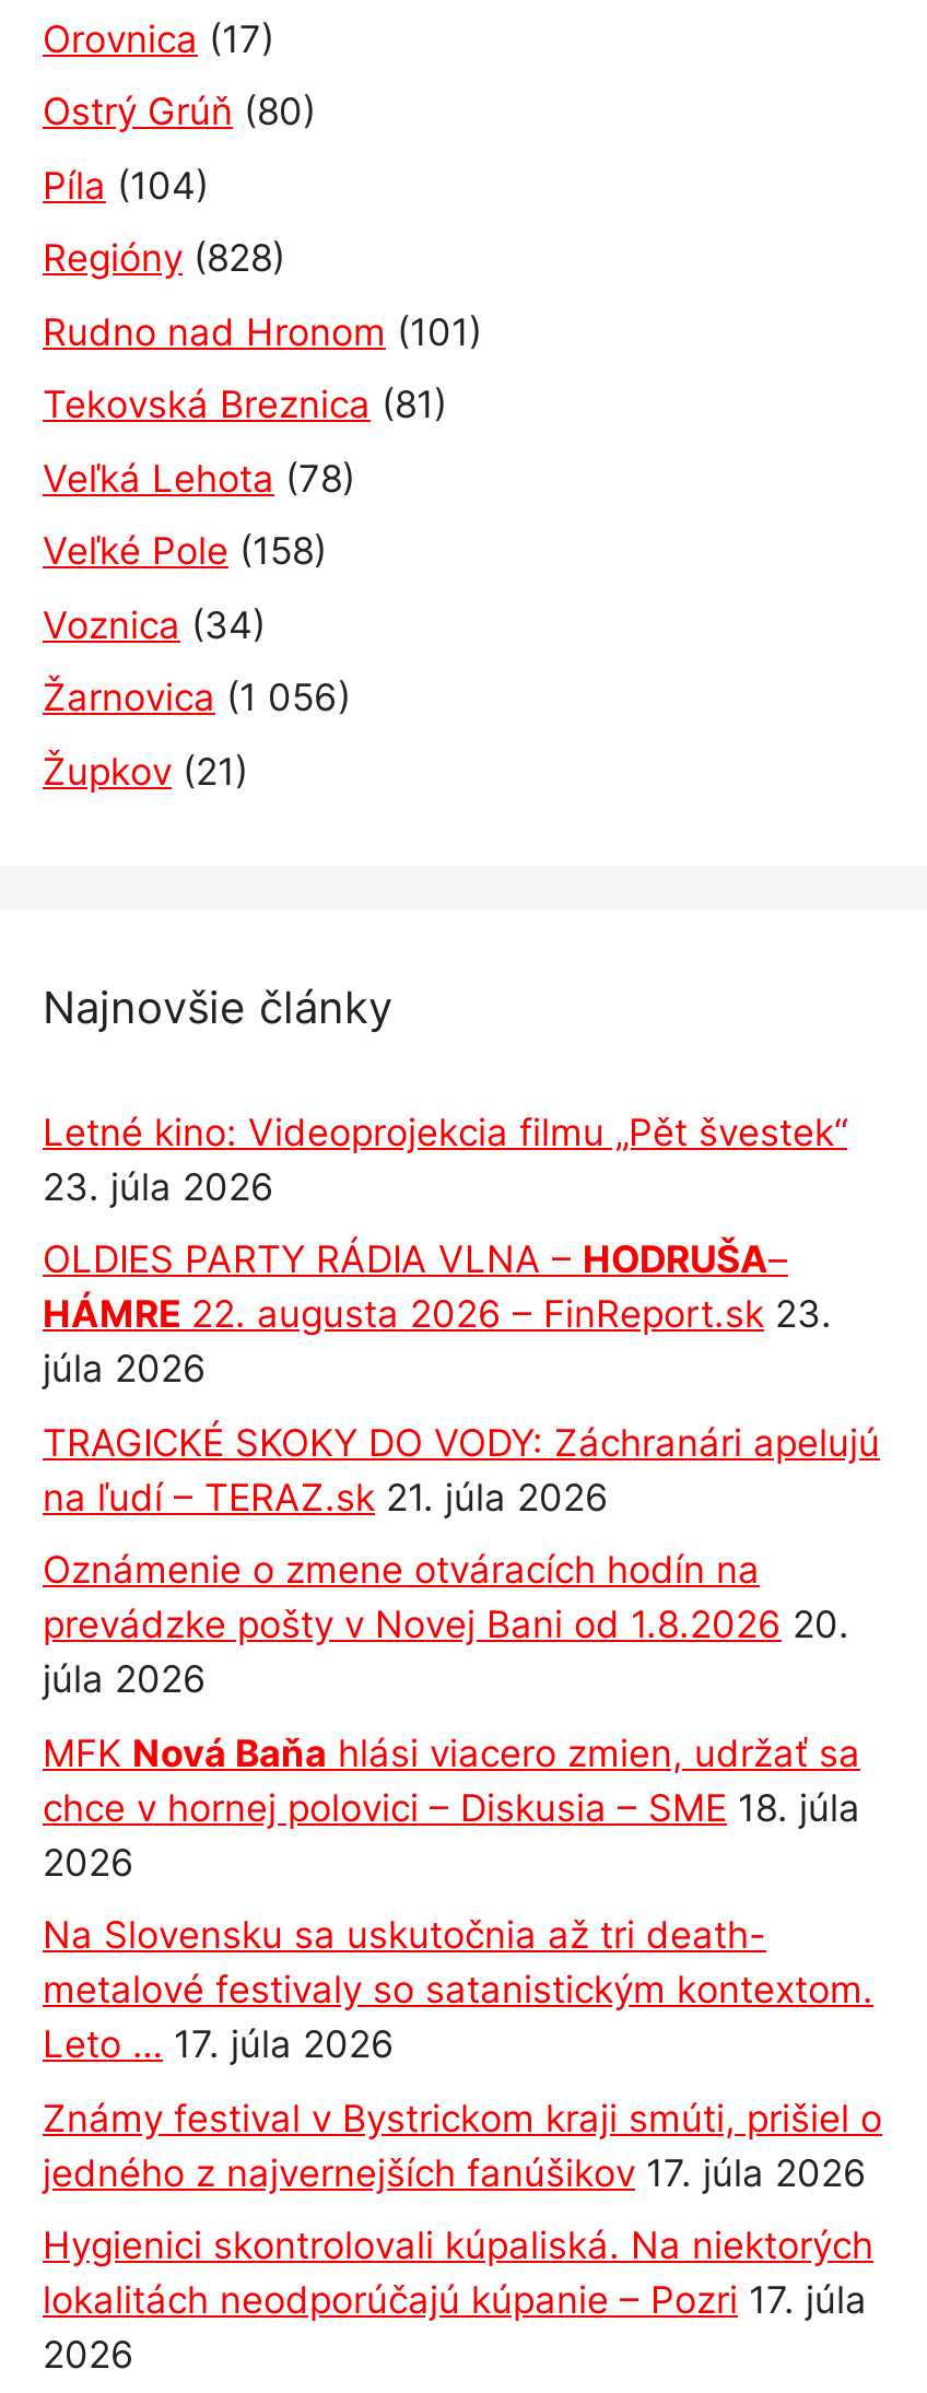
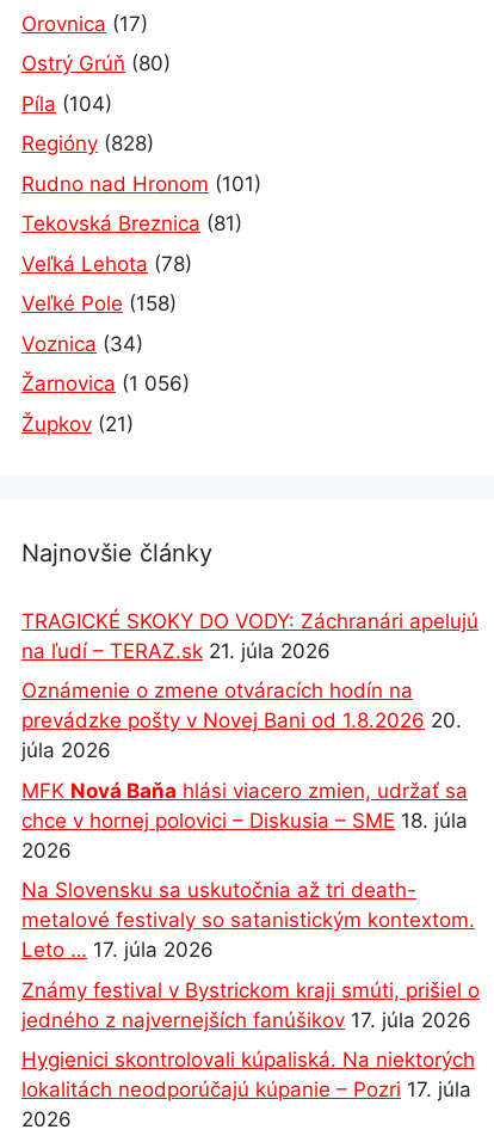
[43,1110,847,1391] Letné kino: Videoprojekcia filmu „Pět švestek“ | 23. júla 2026 | OLDIES PARTY RÁDIA VLNA – HODRUŠA– | HÁMRE 22. augusta 2026 – FinReport.sk 23. | júla 2026 -> none

